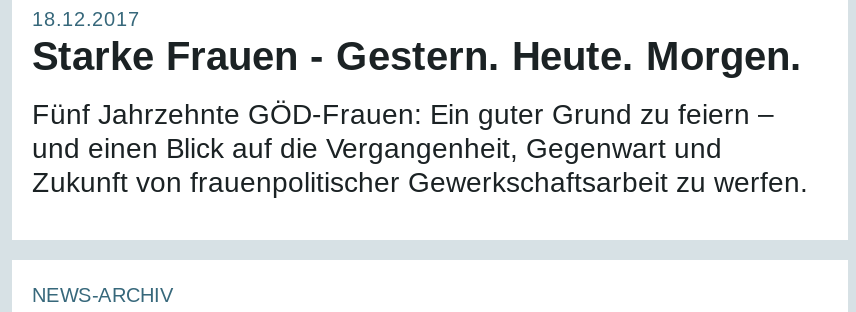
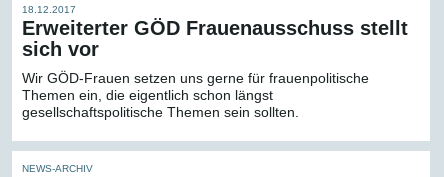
[32,34,802,78] Starke Frauen - Gestern. Heute. Morgen. -> [22,17,408,60] Erweiterter GÖD Frauenausschuss stellt | sich vor
[32,98,808,198] Fünf Jahrzehnte GÖD-Frauen: Ein guter Grund zu feiern – | und einen Blick auf die Vergangenheit, Gegenwart und | Zukunft von frauenpolitischer Gewerkschaftsarbeit zu werfen. -> [22,70,369,120] Wir GÖD-Frauen setzen uns gerne für frauenpolitische | Themen ein, die eigentlich schon längst | gesellschaftspolitische Themen sein sollten.

